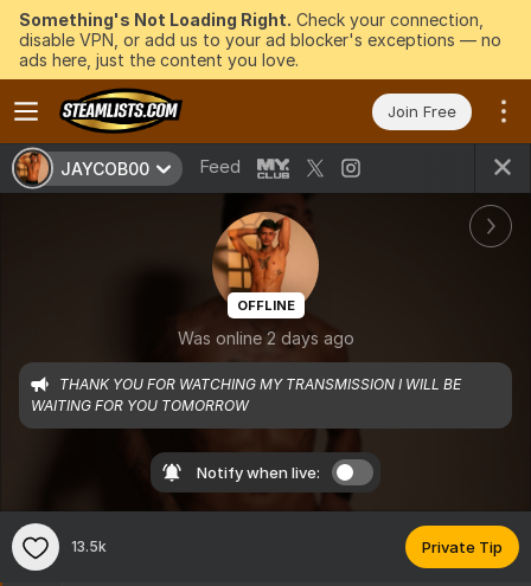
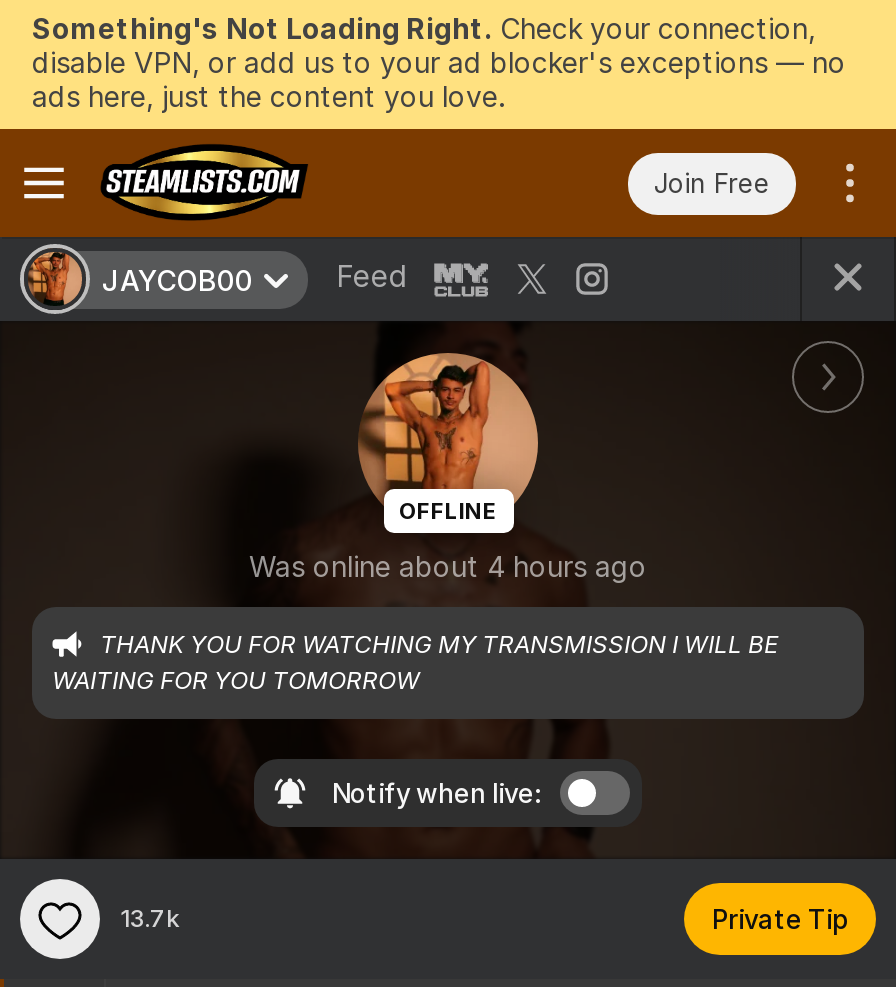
[177,328,354,348] Was online 2 days ago -> [249,549,647,583] Was online about 4 hours ago
[71,538,107,555] 13.5k -> [120,903,180,933] 13.7k

